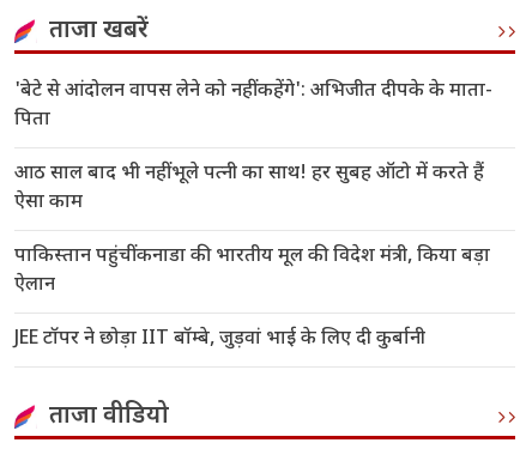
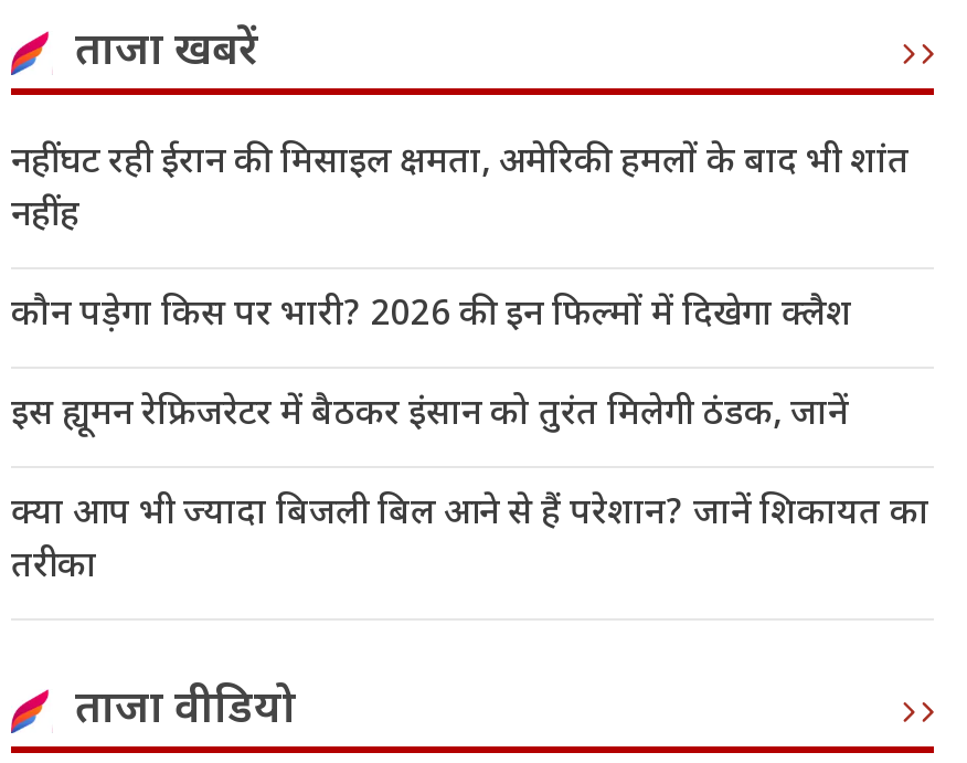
[14,79,492,133] 'बेटे से आंदोलन वापस लेने को नहीं कहेंगे': अभिजीत दीपके के माता- | पिता -> [11,142,910,241] नहीं घट रही ईरान की मिसाइल क्षमता, अमेरिकी हमलों के बाद भी शांत | नहीं ह
[14,162,484,216] आठ साल बाद भी नहीं भूले पत्नी का साथ! हर सुबह ऑटो में करते हैं | ऐसा काम -> [11,294,852,341] कौन पड़ेगा किस पर भारी? 2026 की इन फिल्मों में दिखेगा क्लैश
[14,245,490,298] पाकिस्तान पहुंचीं कनाडा की भारतीय मूल की विदेश मंत्री, किया बड़ा | ऐलान -> [11,394,848,440] इस ह्यूमन रेफ्रिजरेटर में बैठकर इंसान को तुरंत मिलेगी ठंडक, जानें
[14,327,425,352] JEE टॉपर ने छोड़ा IIT बॉम्बे, जुड़वां भाई के लिए दी कुर्बानी -> [11,493,929,593] क्या आप भी ज्यादा बिजली बिल आने से हैं परेशान? जानें शिकायत का | तरीका

